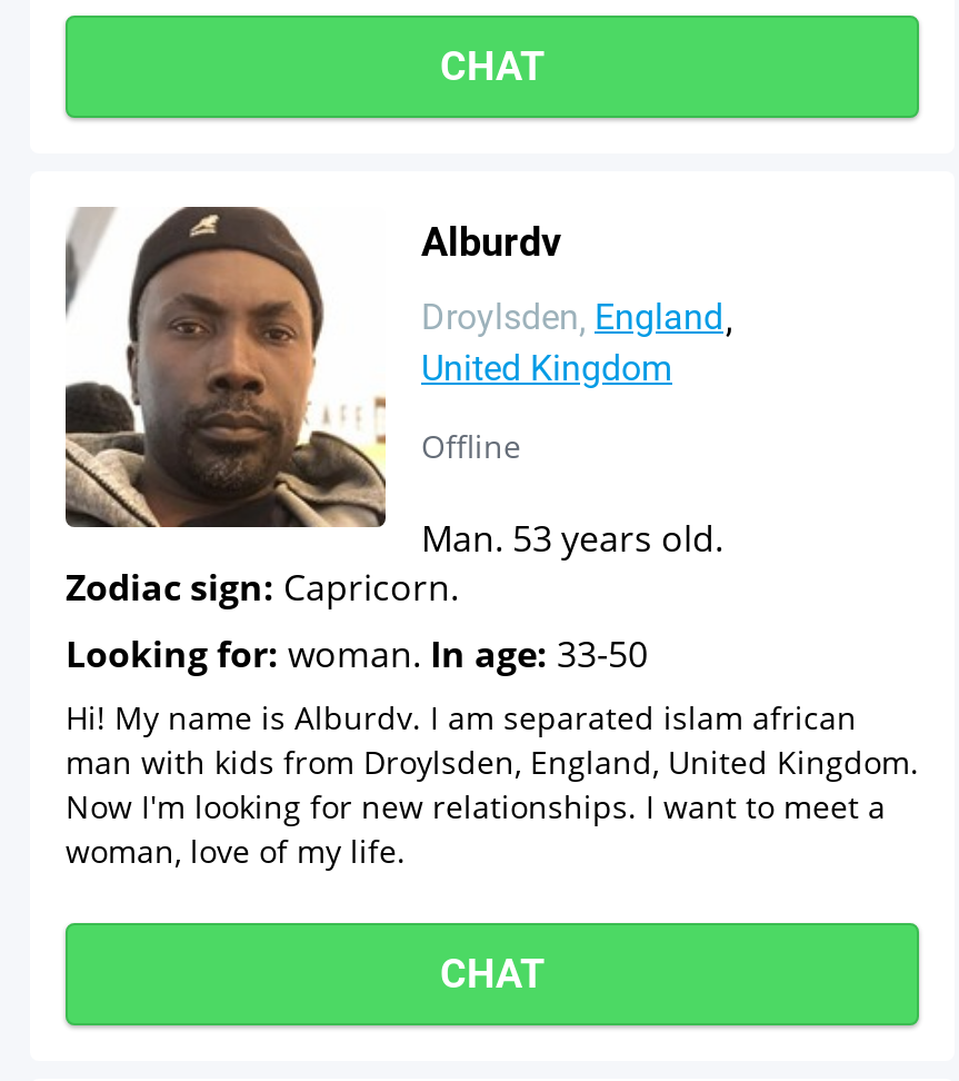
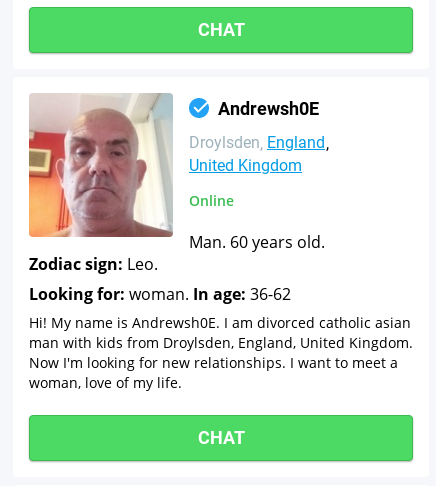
[63,205,857,738] [image] | Man. 53 years old. | Zodiac sign: Capricorn. | Looking for: woman. In age: 33-50 | Hi! My name is Alburdv. I am separated islam african -> [28,92,411,332] [image] | Man. 60 years old. | Zodiac sign: Leo. | Looking for: woman. In age: 36-62 | Hi! My name is Andrewsh0E. I am divorced catholic asian
[421,218,561,265] Alburdv -> [218,98,319,119] Andrewsh0E
[421,425,521,467] Offline -> [189,191,234,210] Online

